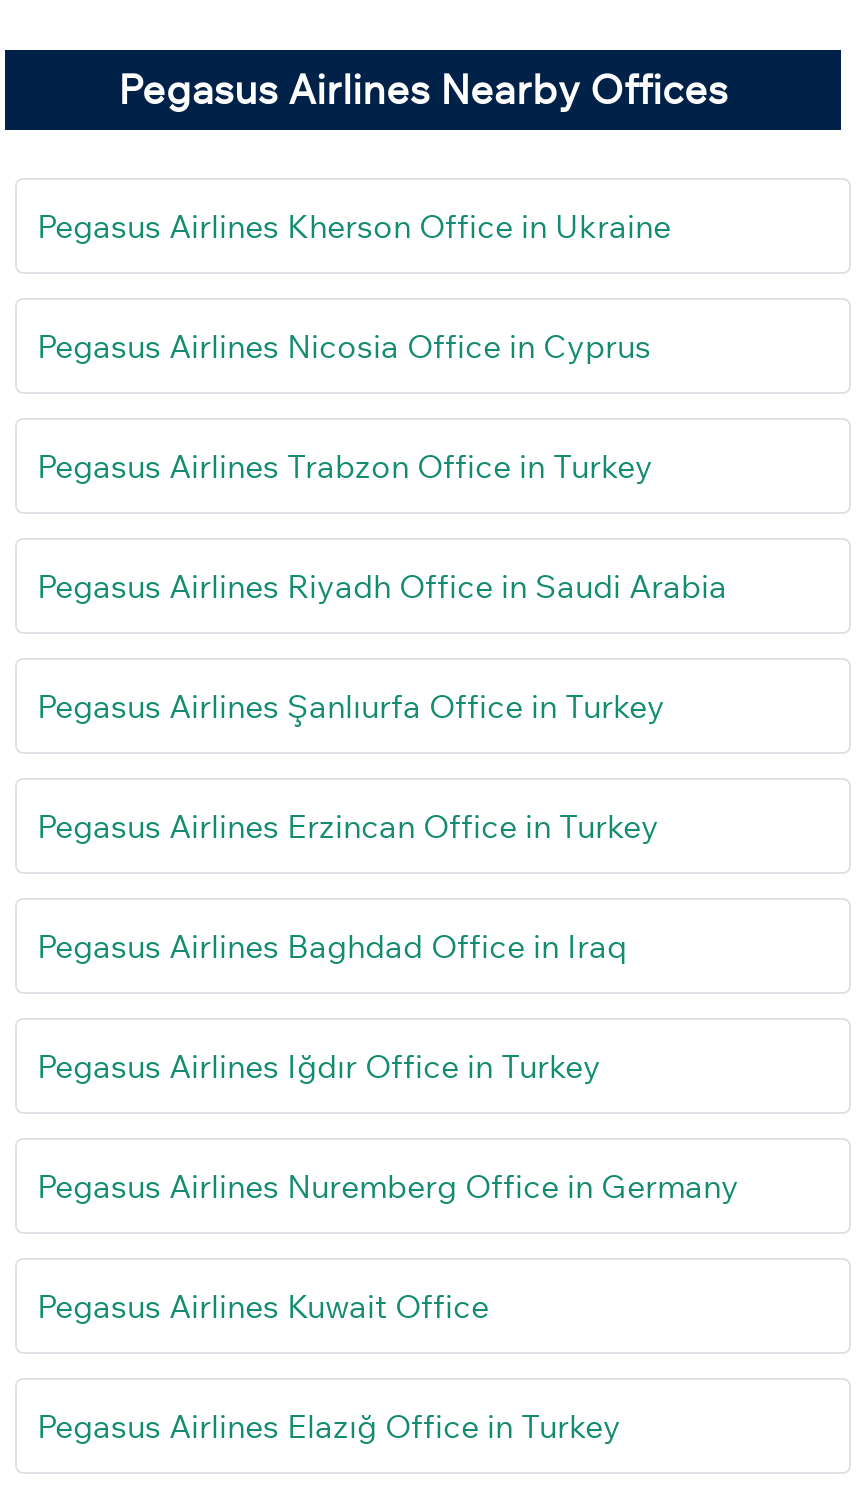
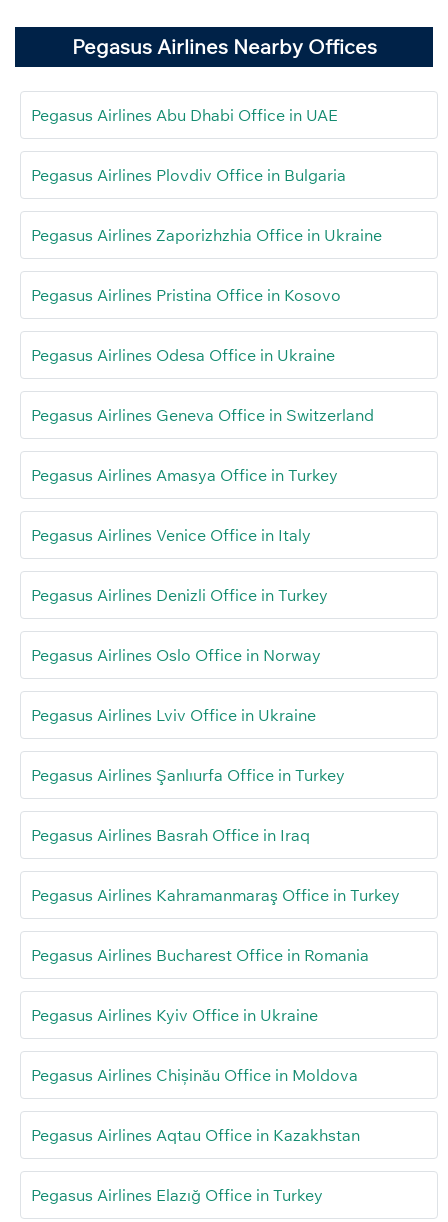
[37,207,727,607] Pegasus Airlines Kherson Office in Ukraine | Pegasus Airlines Nicosia Office in Cyprus | Pegasus Airlines Trabzon Office in Turkey | Pegasus Airlines Riyadh Office in Saudi Arabia -> [31,105,382,725] Pegasus Airlines Abu Dhabi Office in UAE | Pegasus Airlines Plovdiv Office in Bulgaria | Pegasus Airlines Zaporizhzhia Office in Ukraine | Pegasus Airlines Pristina Office in Kosovo | Pegasus Airlines Odesa Office in Ukraine | Pegasus Airlines Geneva Office in Switzerland | Pegasus Airlines Amasya Office in Turkey | Pegasus Airlines Venice Office in Italy | Pegasus Airlines Denizli Office in Turkey | Pegasus Airlines Oslo Office in Norway | Pegasus Airlines Lviv Office in Ukraine
[37,807,739,1327] Pegasus Airlines Erzincan Office in Turkey | Pegasus Airlines Baghdad Office in Iraq | Pegasus Airlines Iğdır Office in Turkey | Pegasus Airlines Nuremberg Office in Germany | Pegasus Airlines Kuwait Office -> [31,825,400,1145] Pegasus Airlines Basrah Office in Iraq | Pegasus Airlines Kahramanmaraş Office in Turkey | Pegasus Airlines Bucharest Office in Romania | Pegasus Airlines Kyiv Office in Ukraine | Pegasus Airlines Chișinău Office in Moldova | Pegasus Airlines Aqtau Office in Kazakhstan

